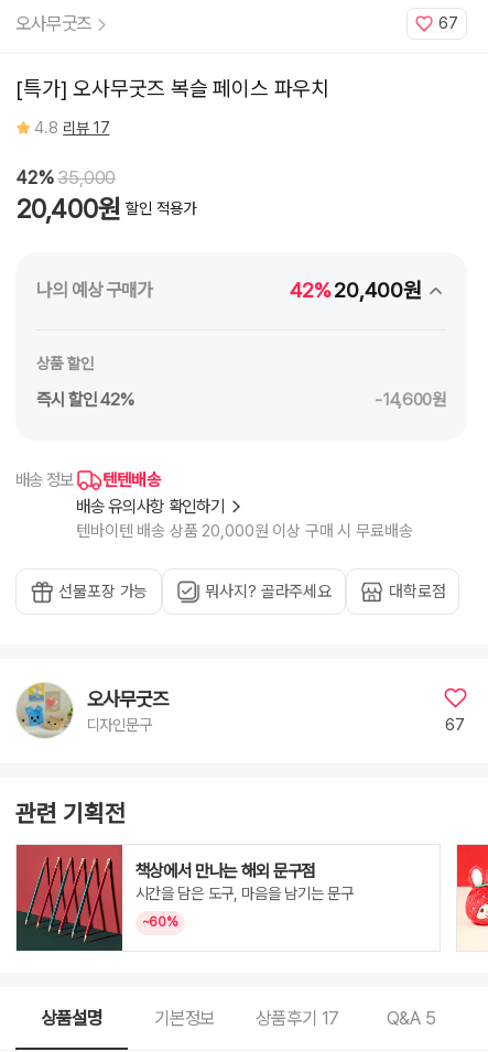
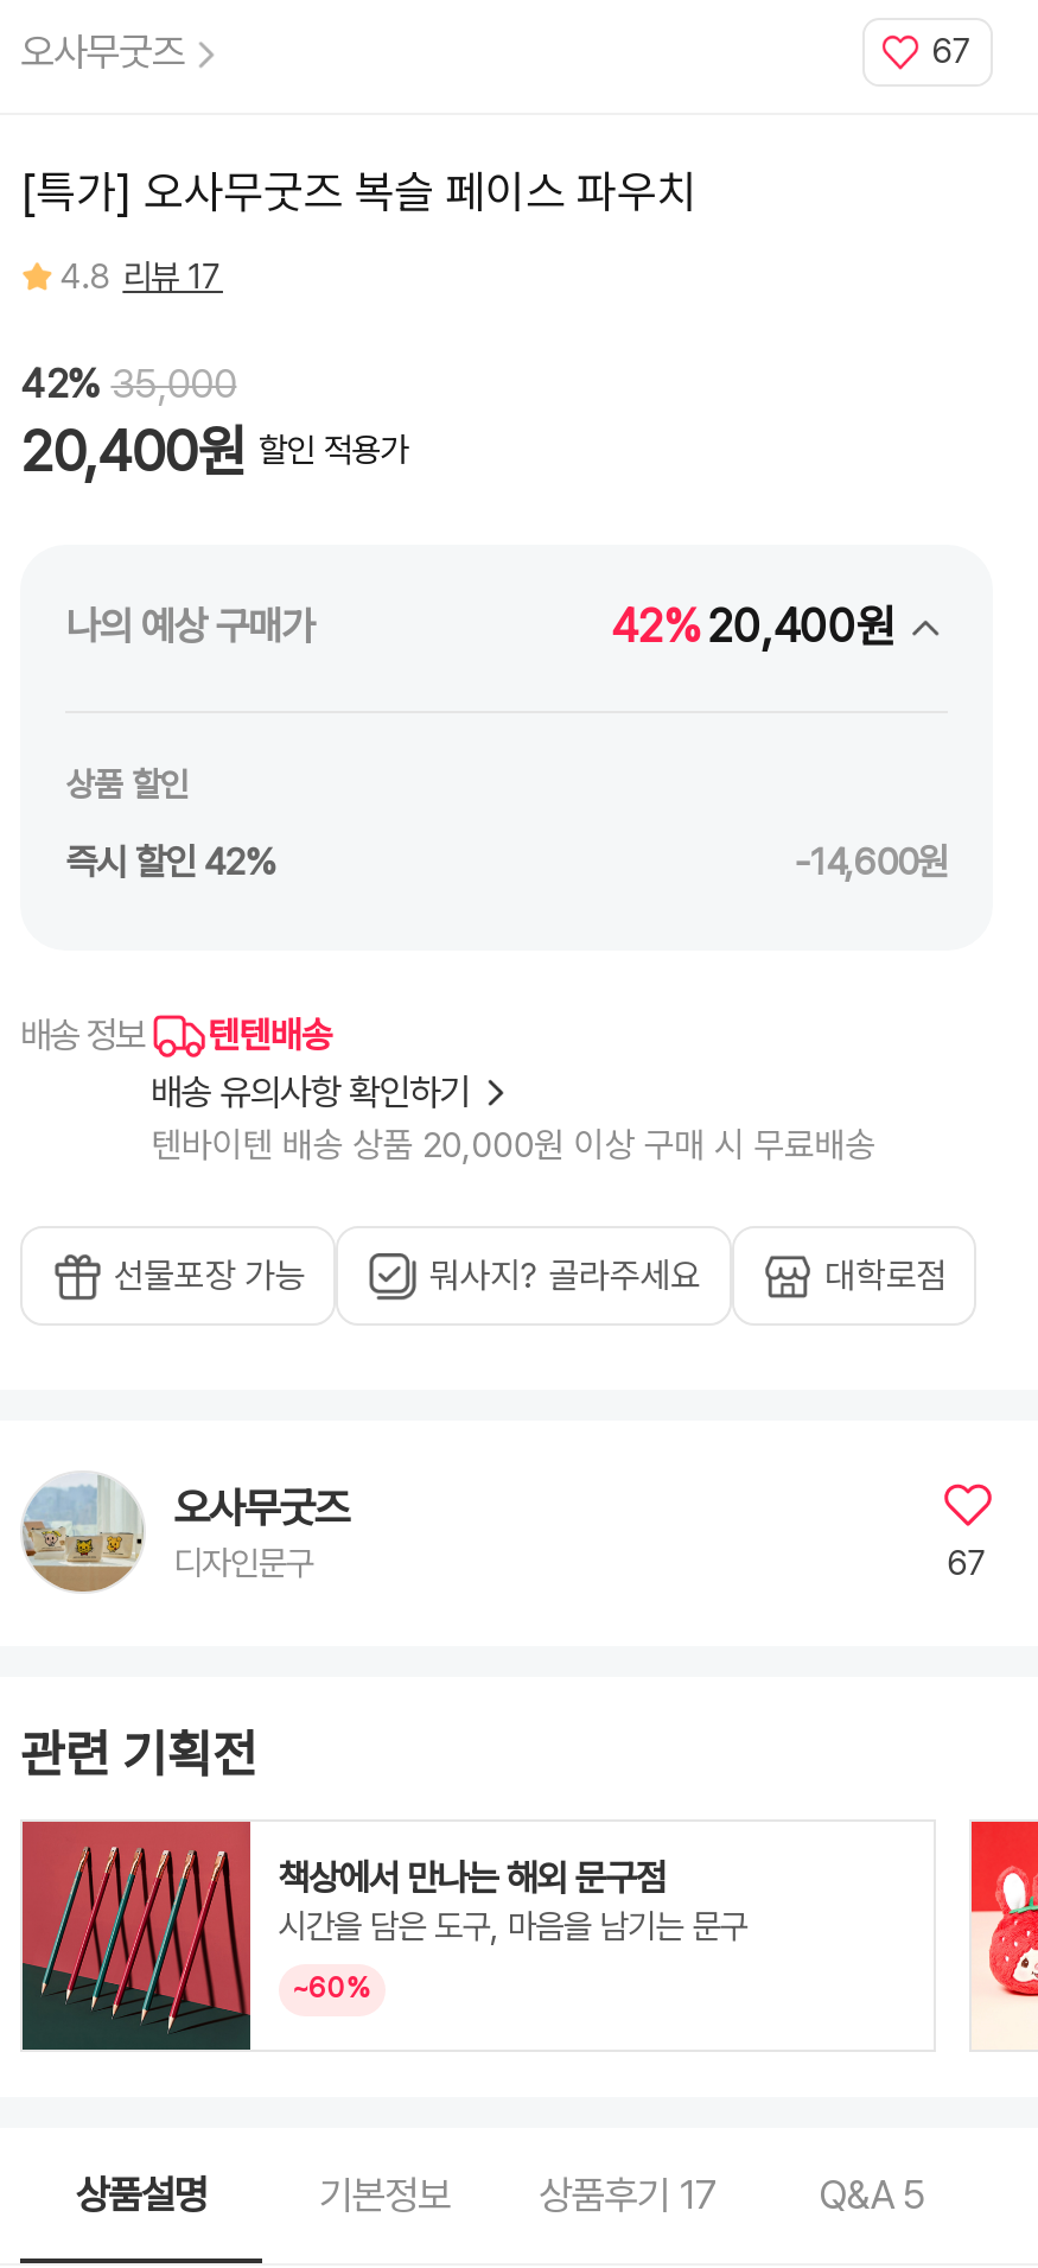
[19,682,73,736] [image] -> [27,1473,144,1589] [image]

